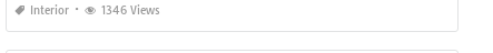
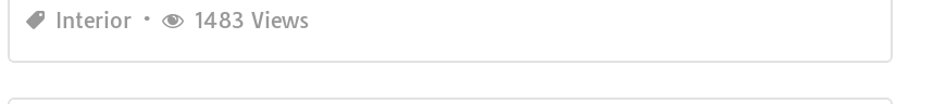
[101,3,160,18] 1346 Views -> [195,6,310,35] 1483 Views

